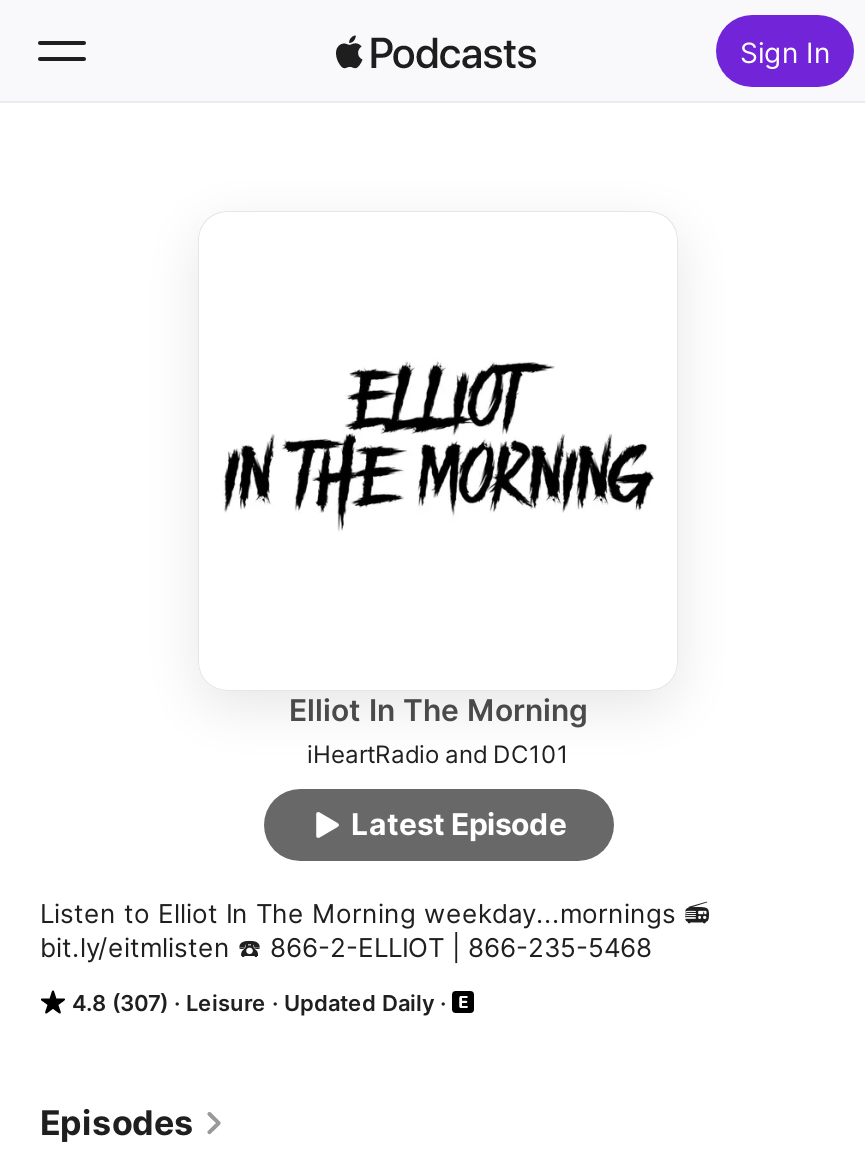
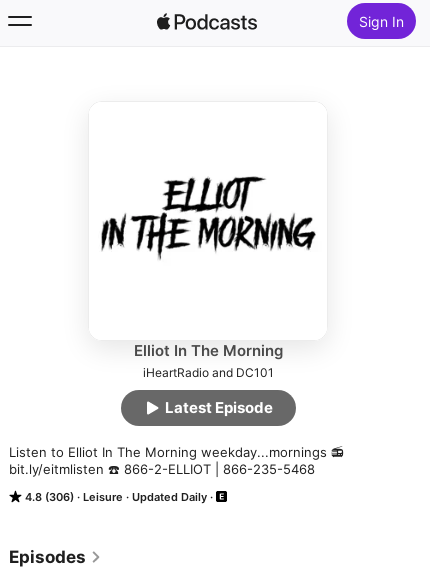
[72,989,434,1017] 4.8 (307) Leisure Updated Daily -> [25,490,207,504] 4.8 (306) Leisure Updated Daily

